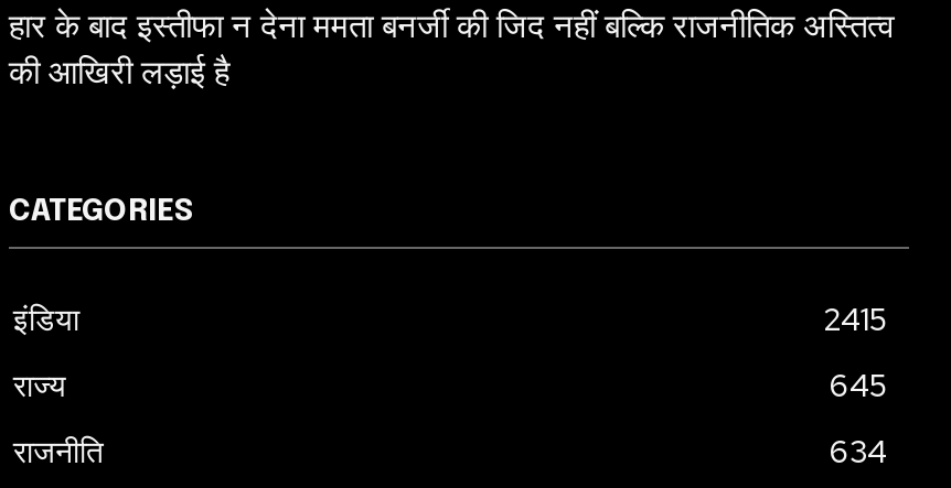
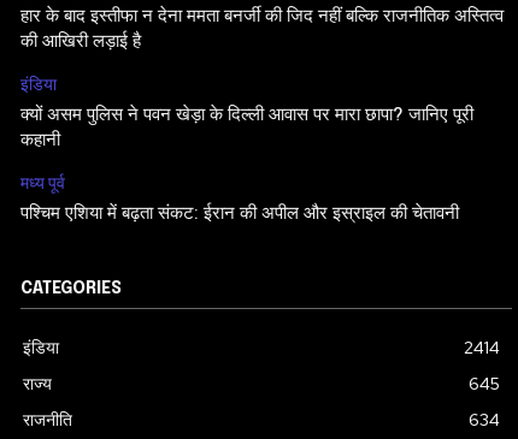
none -> [20,73,473,223] इंडिया | क्यों असम पुलिस ने पवन खेड़ा के दिल्ली आवास पर मारा छापा? जानिए पूरी | कहानी | मध्य पूर्व | पश्चिम एशिया में बढ़ता संकट: ईरान की अपील और इस्राइल की चेतावनी
[823,301,887,341] 2415 -> [464,336,500,358] 2414

